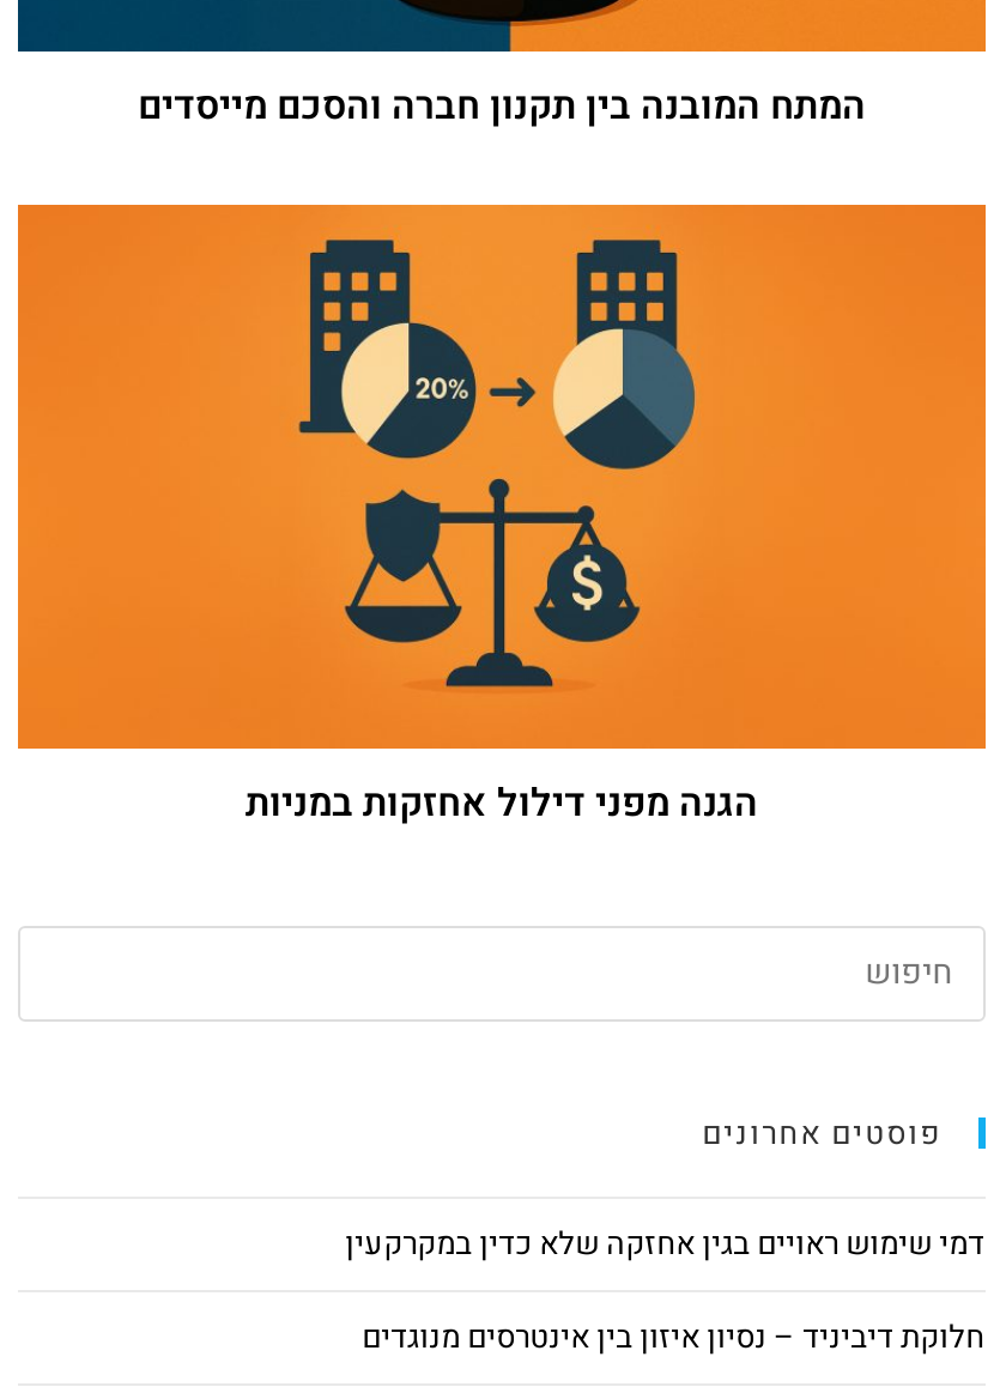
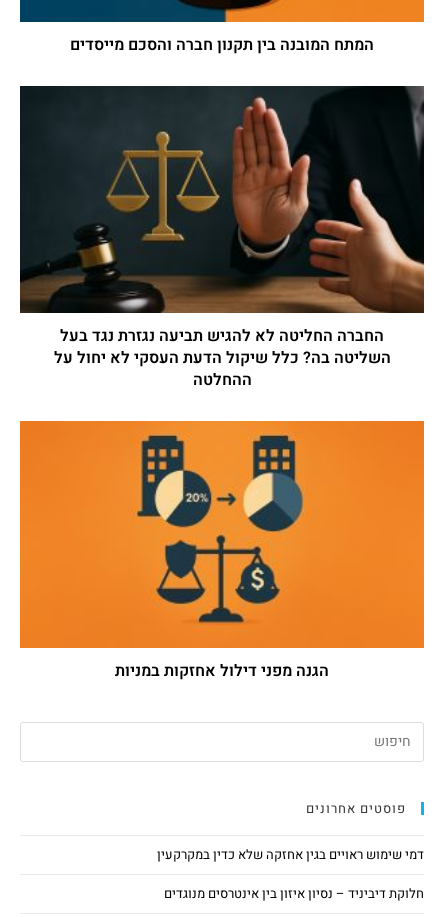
none -> [19,85,425,392] [image] | החברה החליטה לא להגיש תביעה נגזרת נגד בעל | השליטה בה? כלל שיקול הדעת העסקי לא יחול על | ההחלטה

